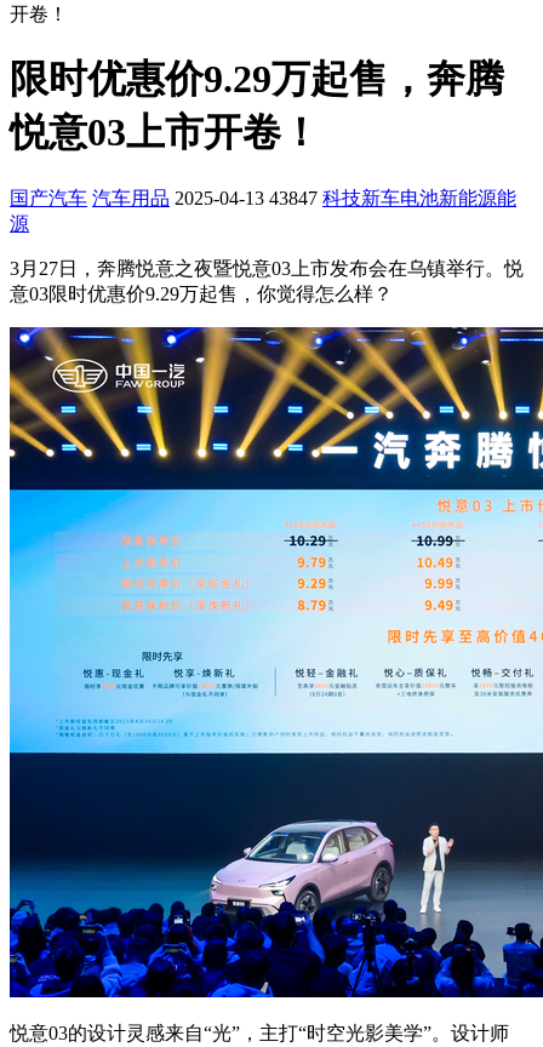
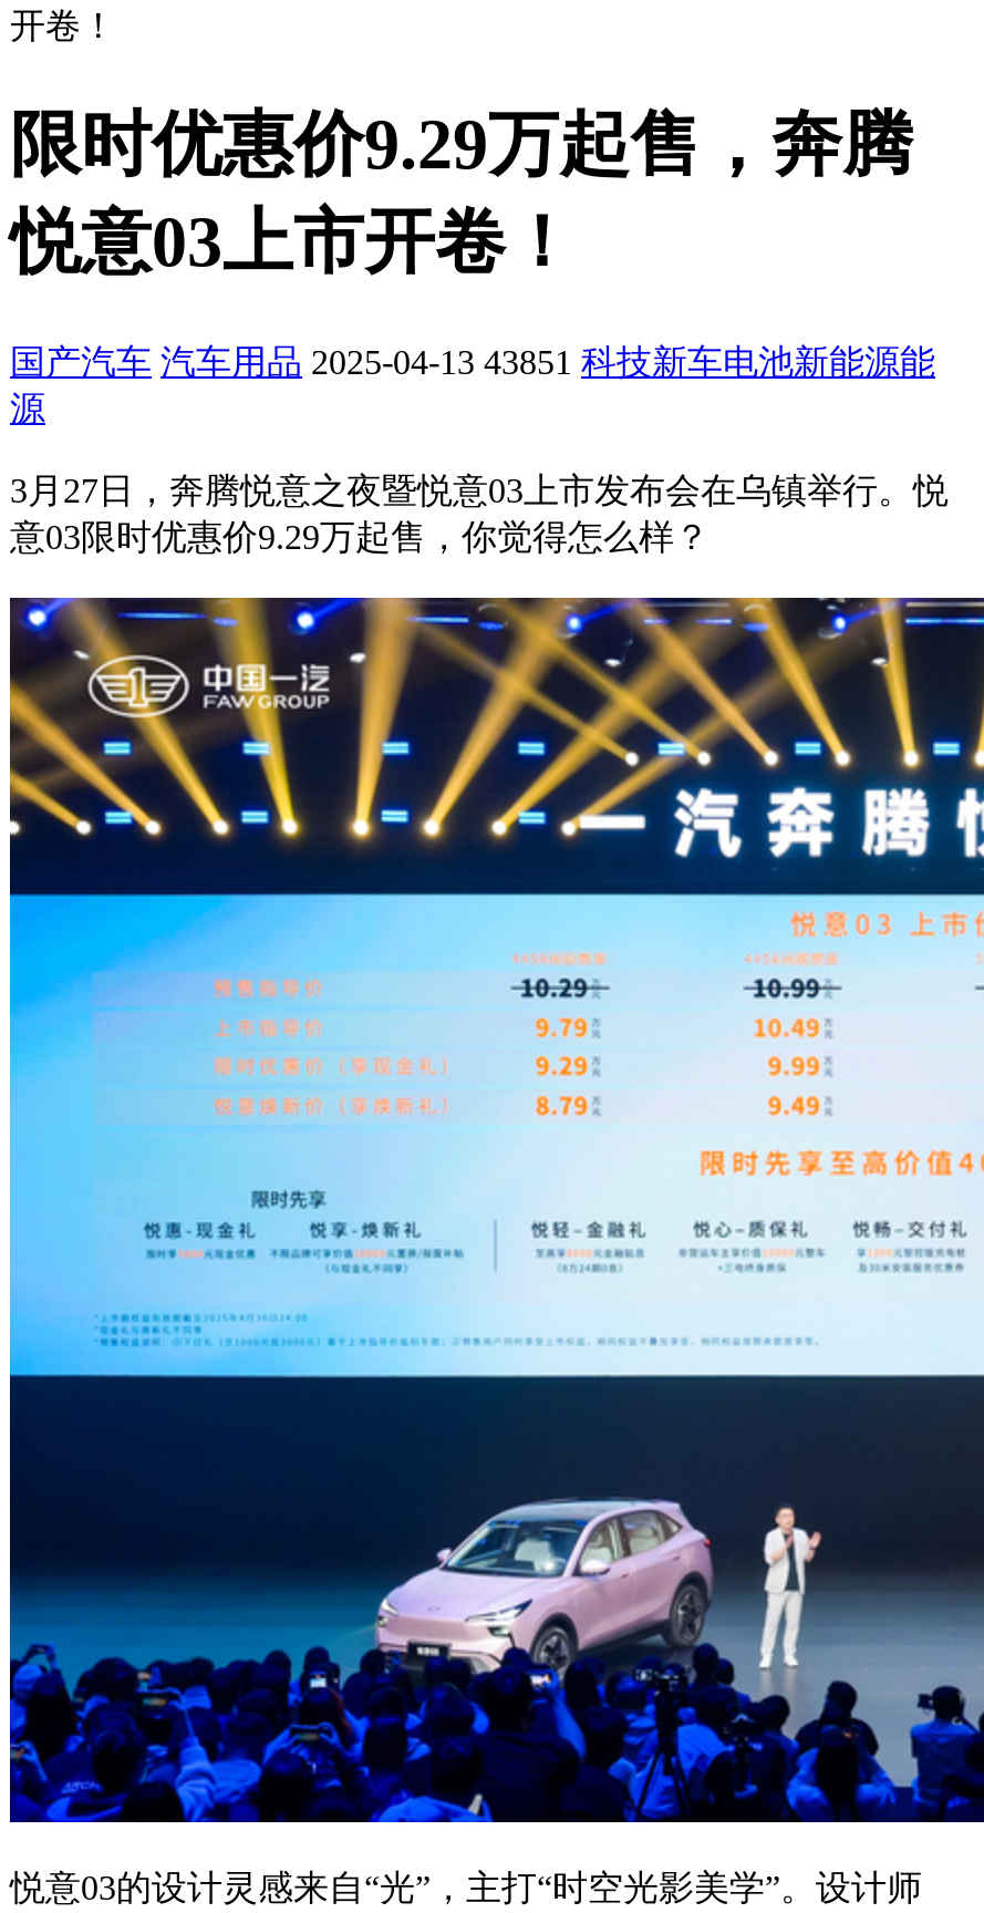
[10,188,516,208] 国产汽车 汽车用品 2025-04-13 43847 科技新车电池新能源能 -> [10,343,935,381] 国产汽车 汽车用品 2025-04-13 43851 科技新车电池新能源能

